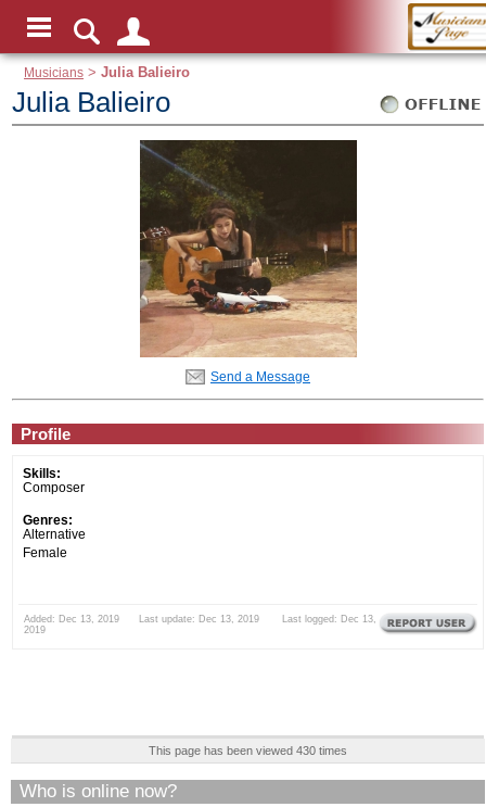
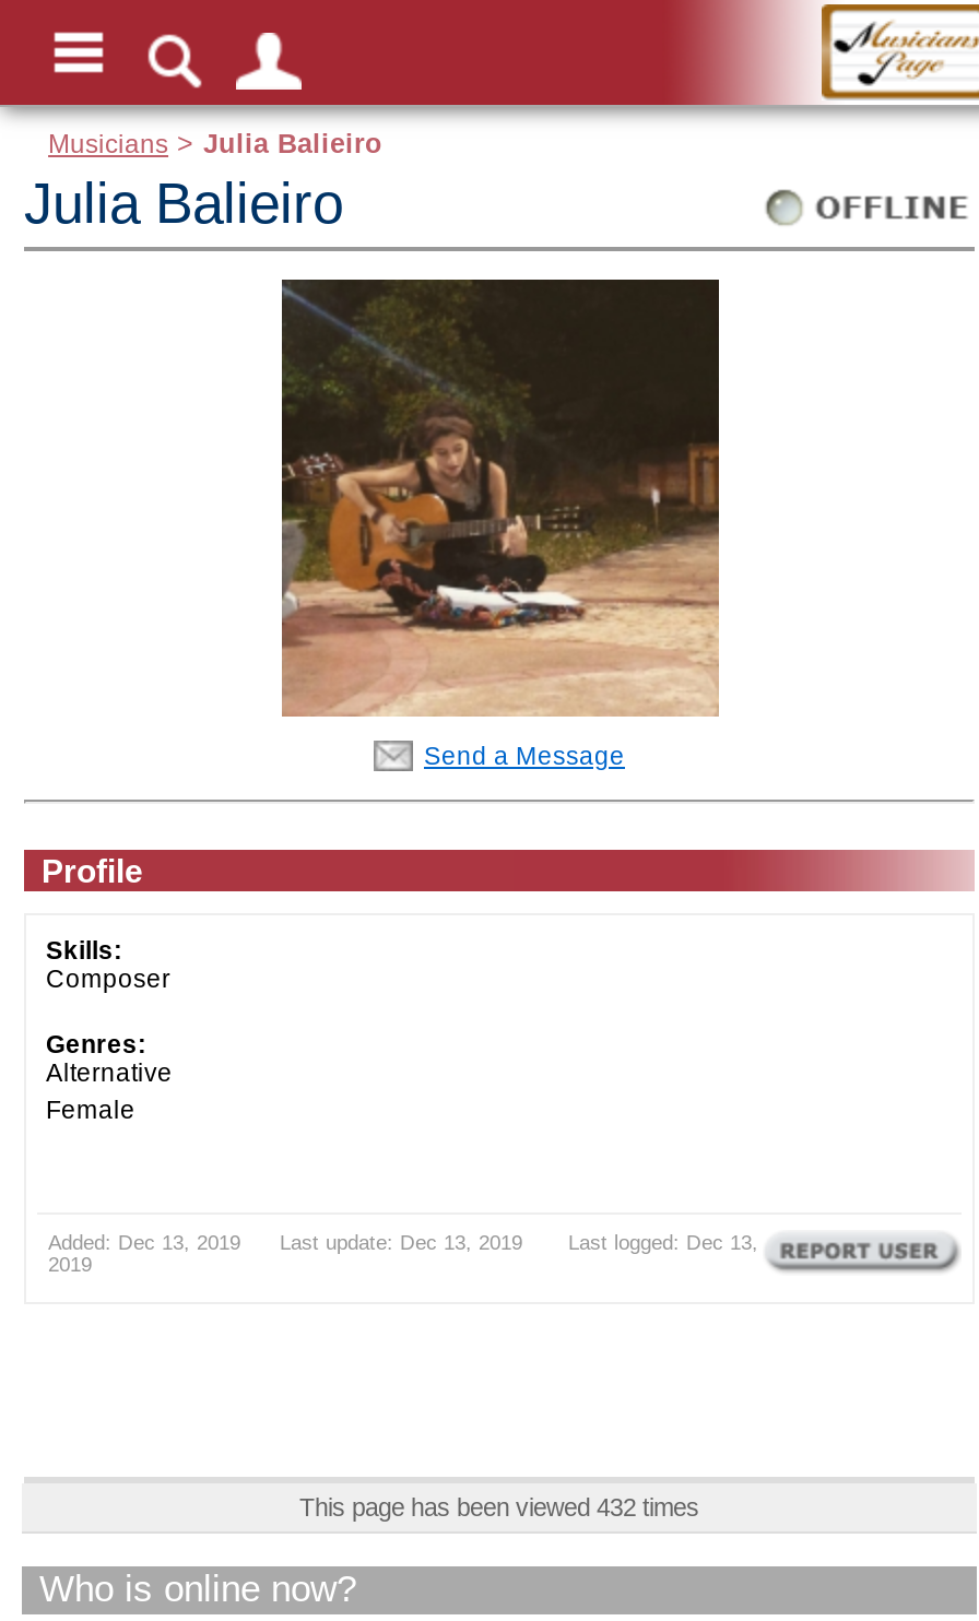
[149,744,347,757] This page has been viewed 430 times -> [299,1494,699,1520] This page has been viewed 432 times

